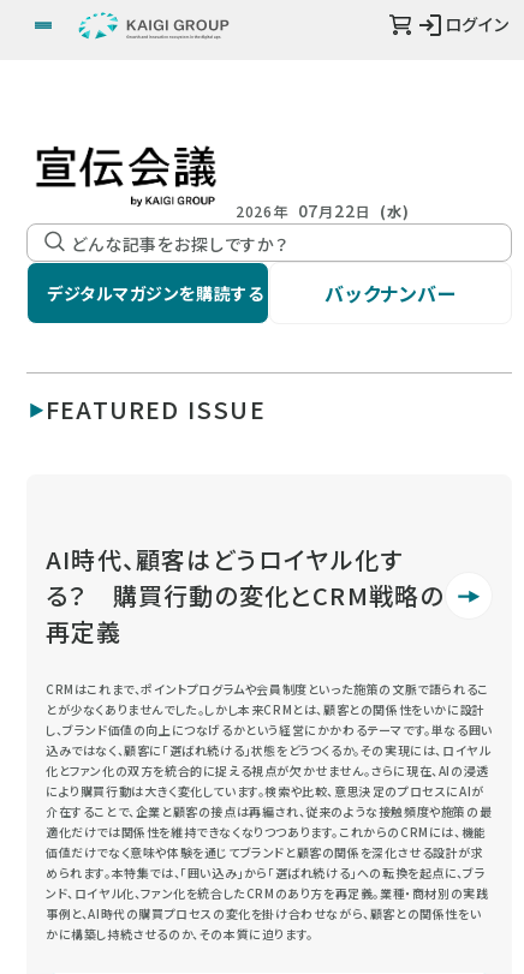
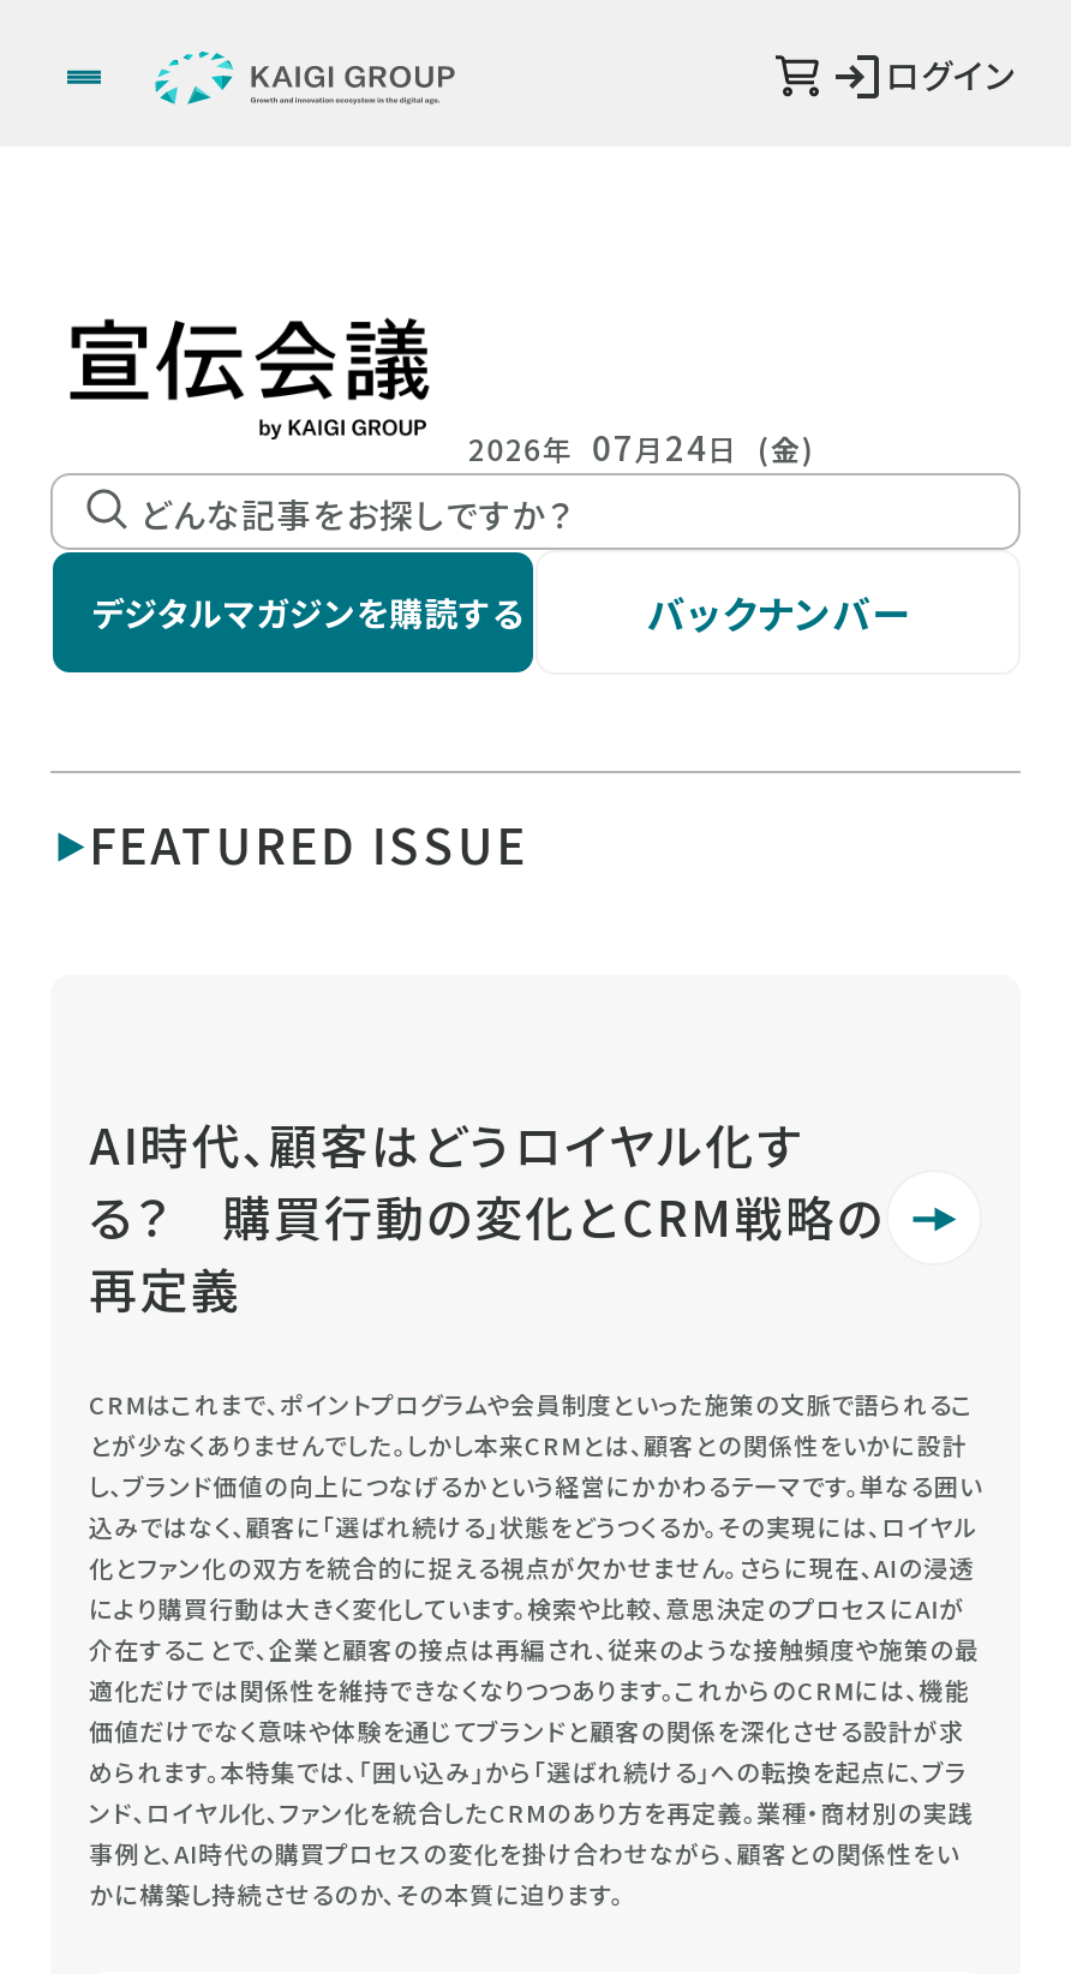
[236,198,409,222] 2026年 07月22日 (水) -> [468,423,815,471] 2026年 07月24日 (金)

